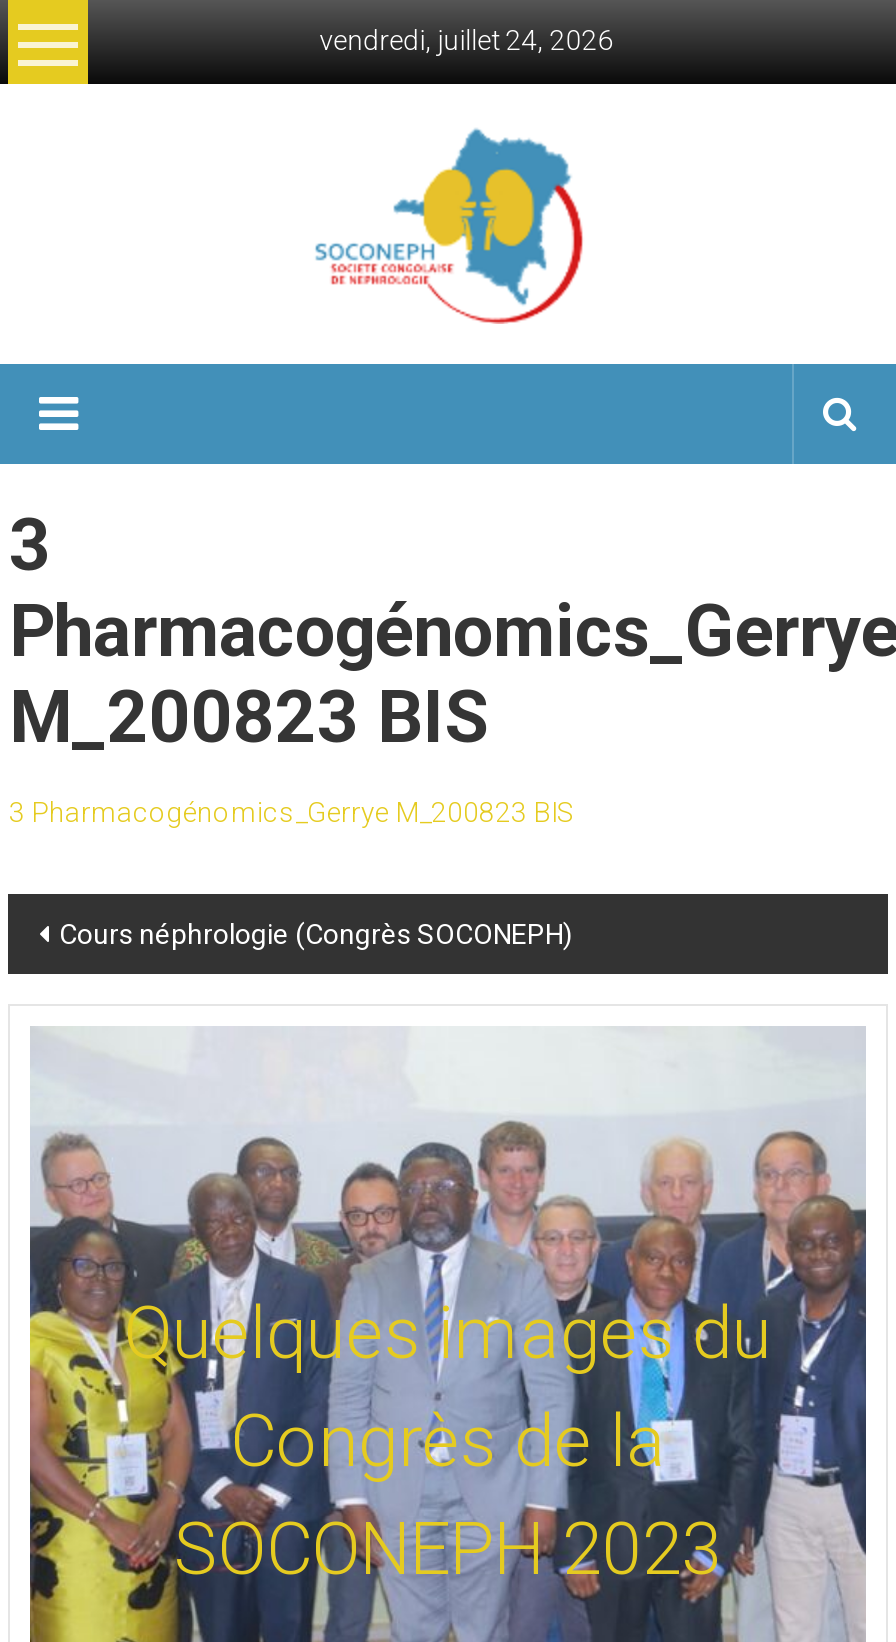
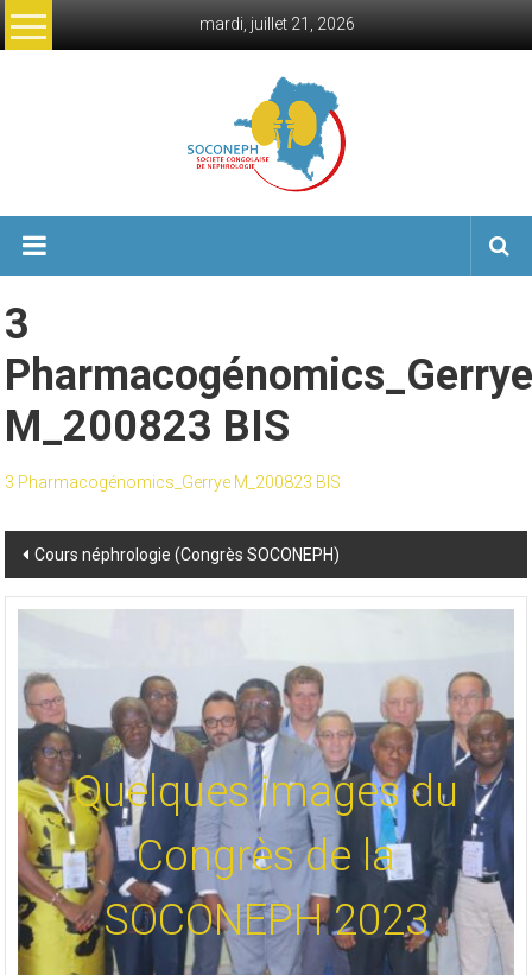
[320,24,614,56] vendredi, juillet 24, 2026 -> [199,14,355,33] mardi, juillet 21, 2026

